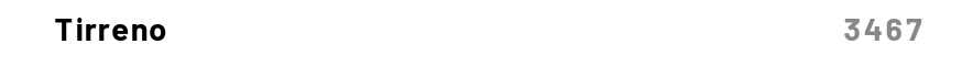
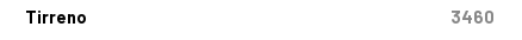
[844,9,923,47] 3467 -> [451,7,495,27] 3460

